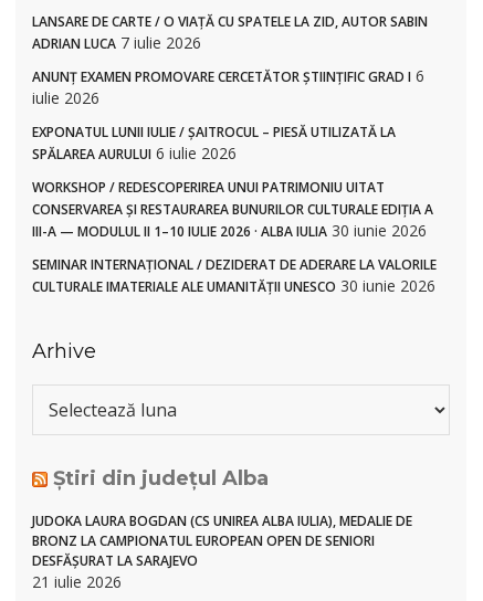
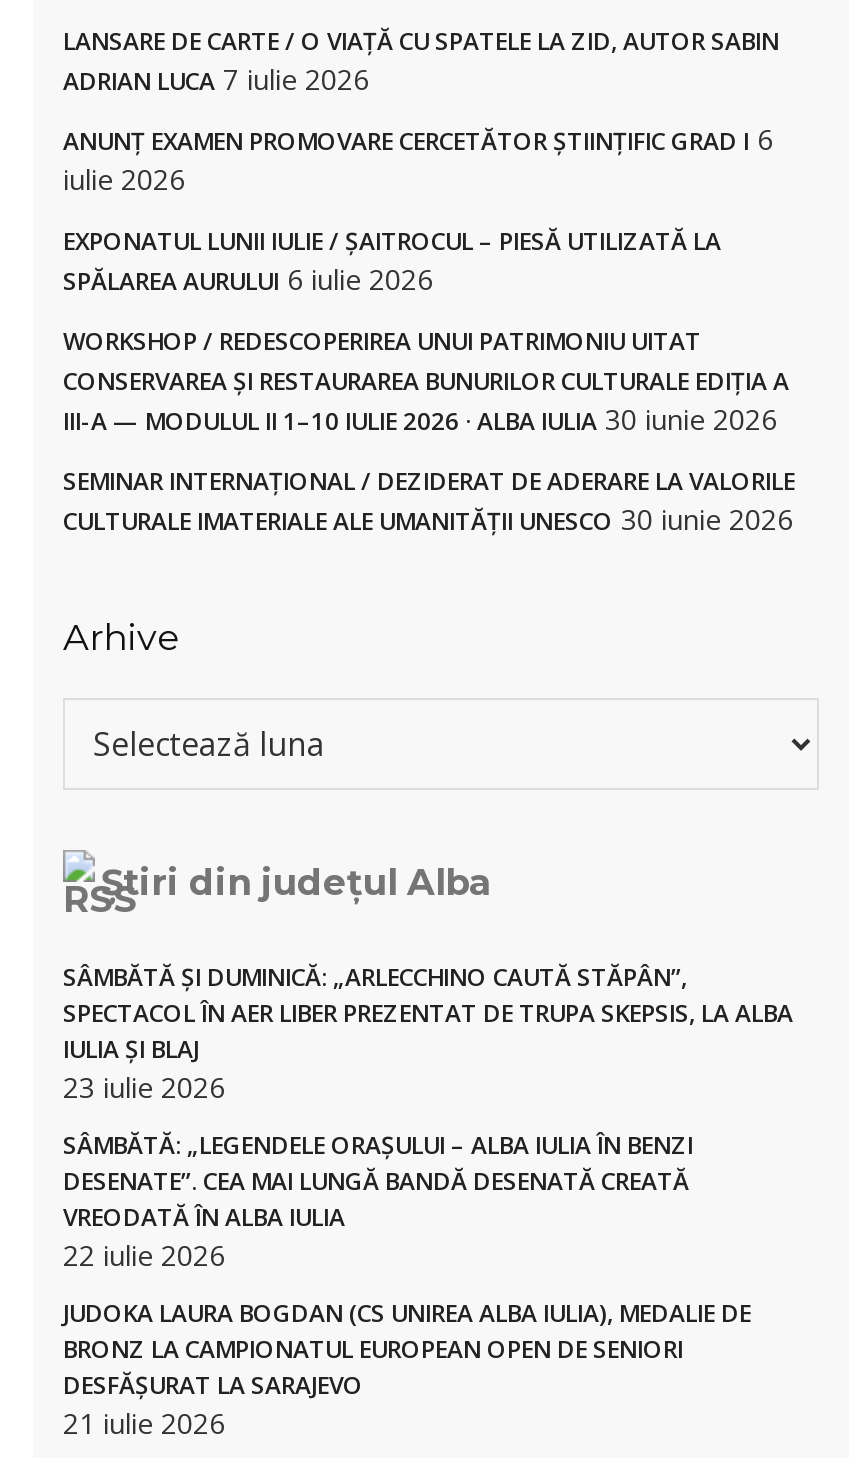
none -> [61,848,793,1273] [image] | SÂMBĂTĂ ȘI DUMINICĂ: „ARLECCHINO CAUTĂ STĂPÂN”, | SPECTACOL ÎN AER LIBER PREZENTAT DE TRUPA SKEPSIS, LA ALBA | IULIA ȘI BLAJ | 23 iulie 2026 | SÂMBĂTĂ: „LEGENDELE ORAȘULUI – ALBA IULIA ÎN BENZI | DESENATE”. CEA MAI LUNGĂ BANDĂ DESENATĂ CREATĂ | VREODATĂ ÎN ALBA IULIA | 22 iulie 2026

